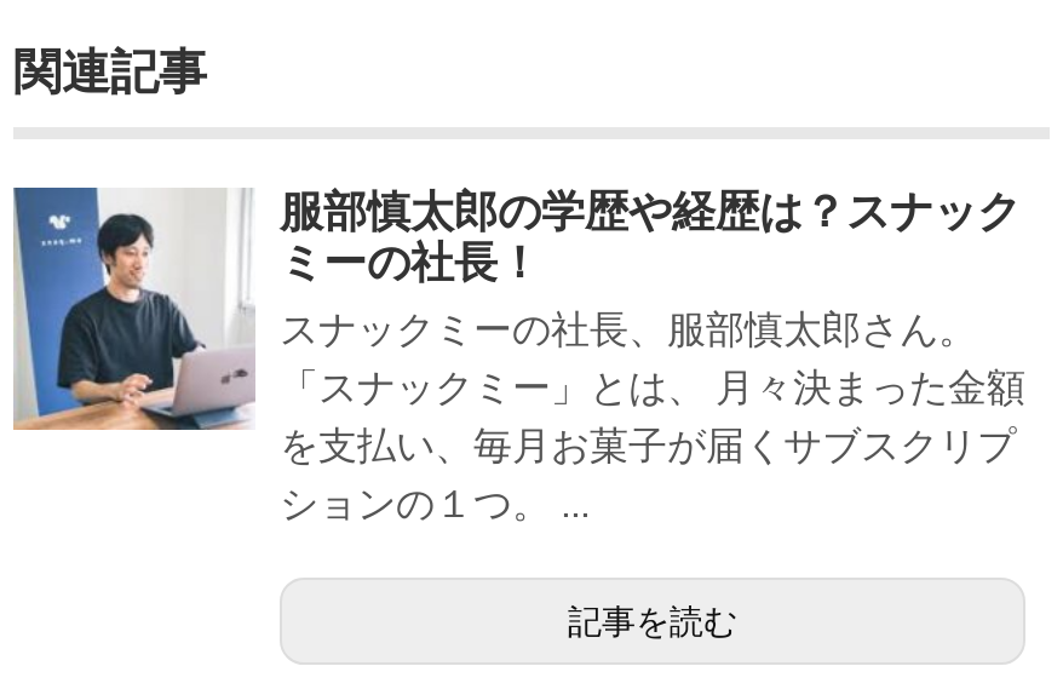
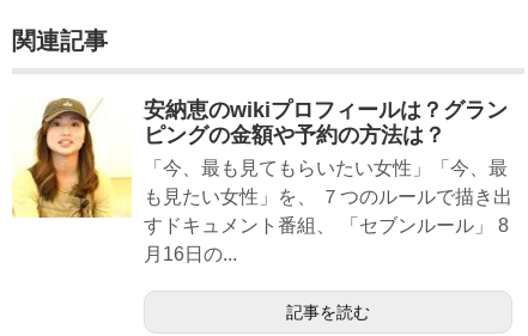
[11,185,1025,524] [image] | 服部慎太郎の学歴や経歴は？スナック | ミーの社長！ | スナックミーの社長、服部慎太郎さん。 | 「スナックミー」とは、 月々決まった金額 | を支払い、毎月お菓子が届くサブスクリプ | ションの１つ。 ... -> [12,97,512,264] [image] | 安納恵のwikiプロフィールは？グラン | ピングの金額や予約の方法は？ | 「今、最も見てもらいたい女性」「今、最 | も見たい女性」を、 ７つのルールで描き出 | すドキュメント番組、 「セブンルール」 8 | 月16日の...

